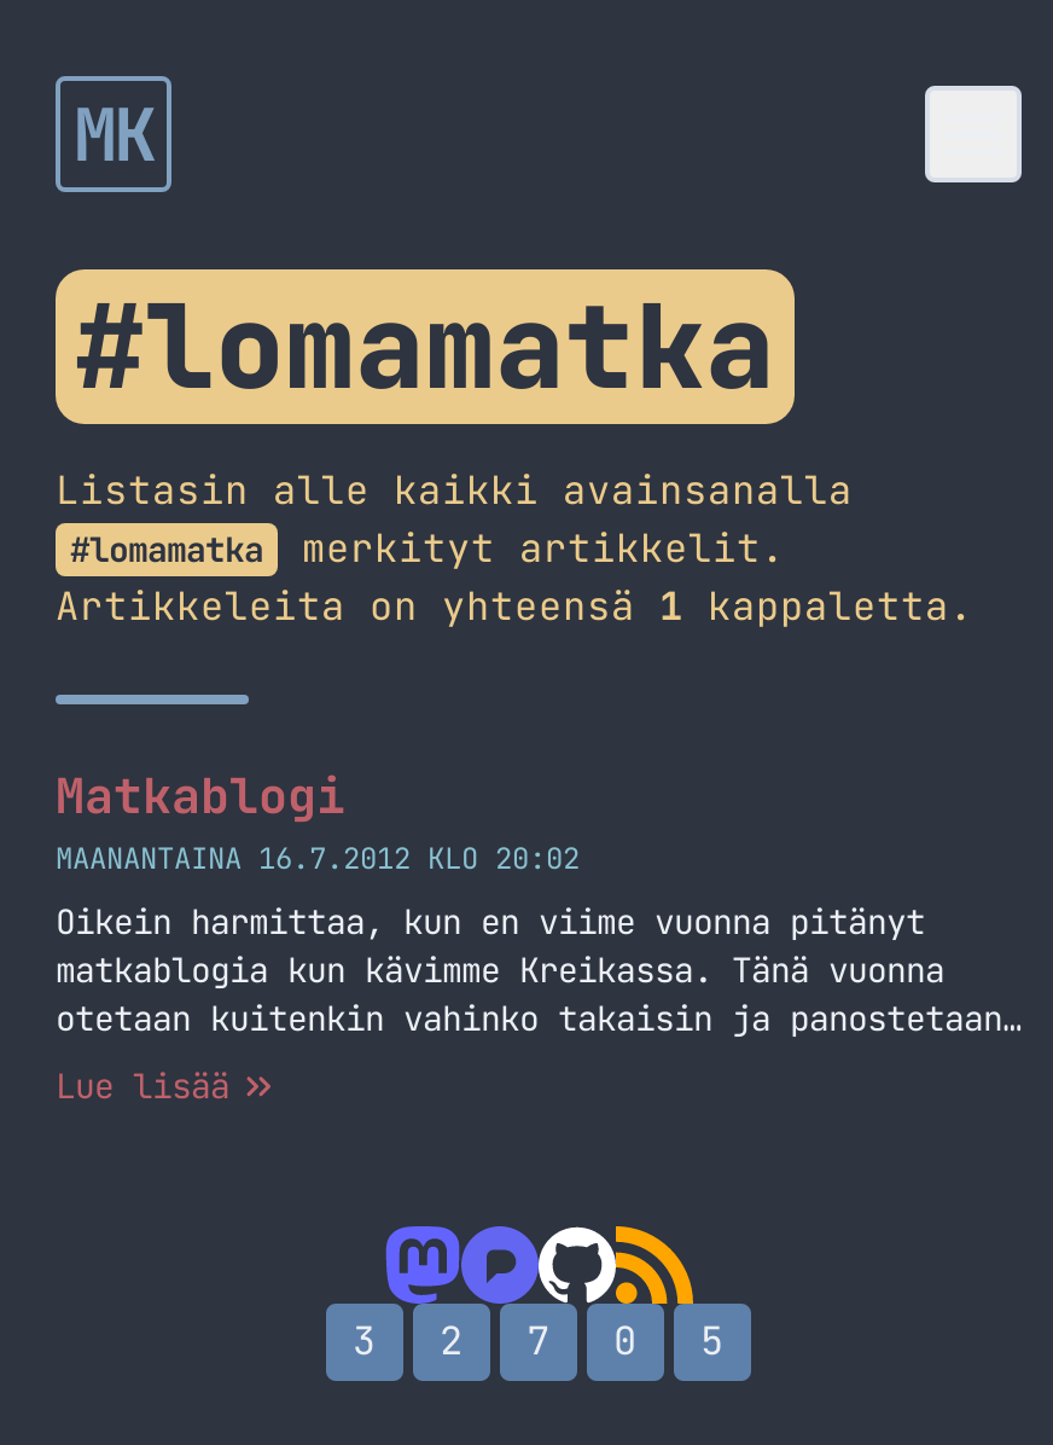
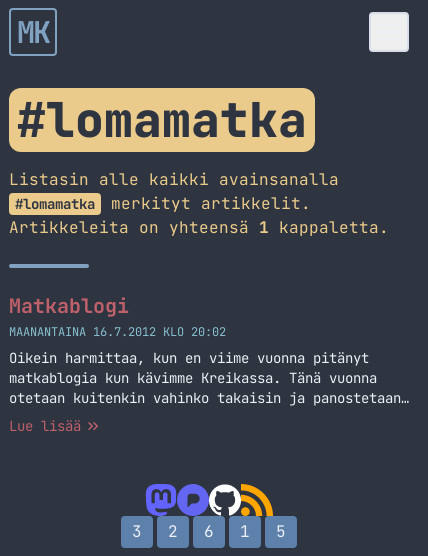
[526,1316,551,1366] 7 -> [204,521,214,542] 6
[613,1316,638,1366] 0 -> [240,521,250,542] 1

